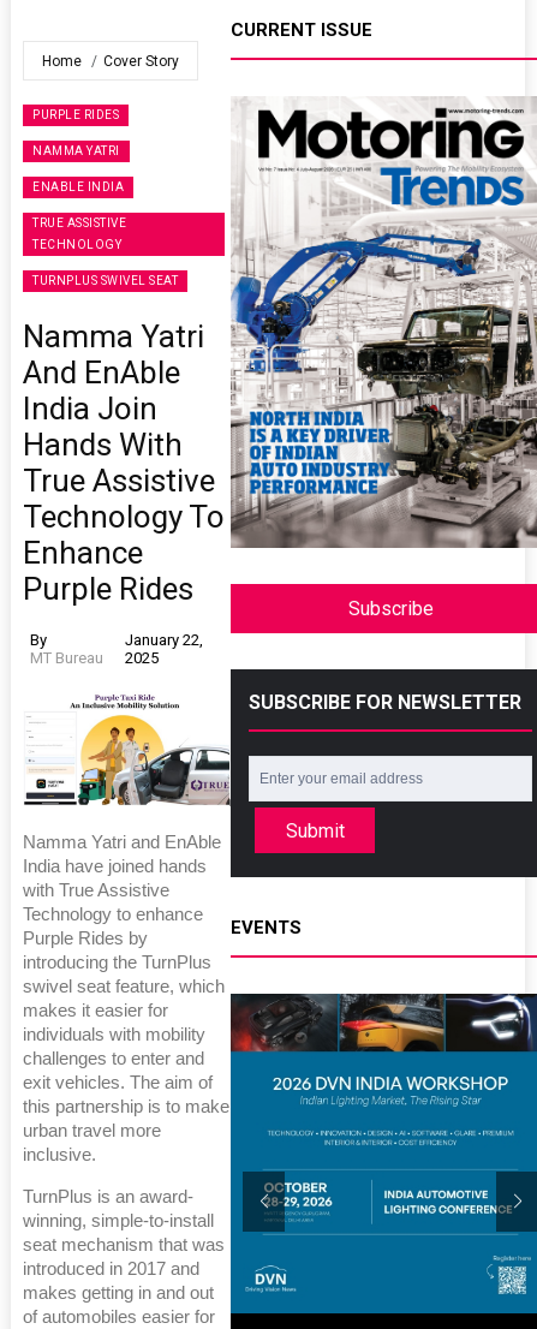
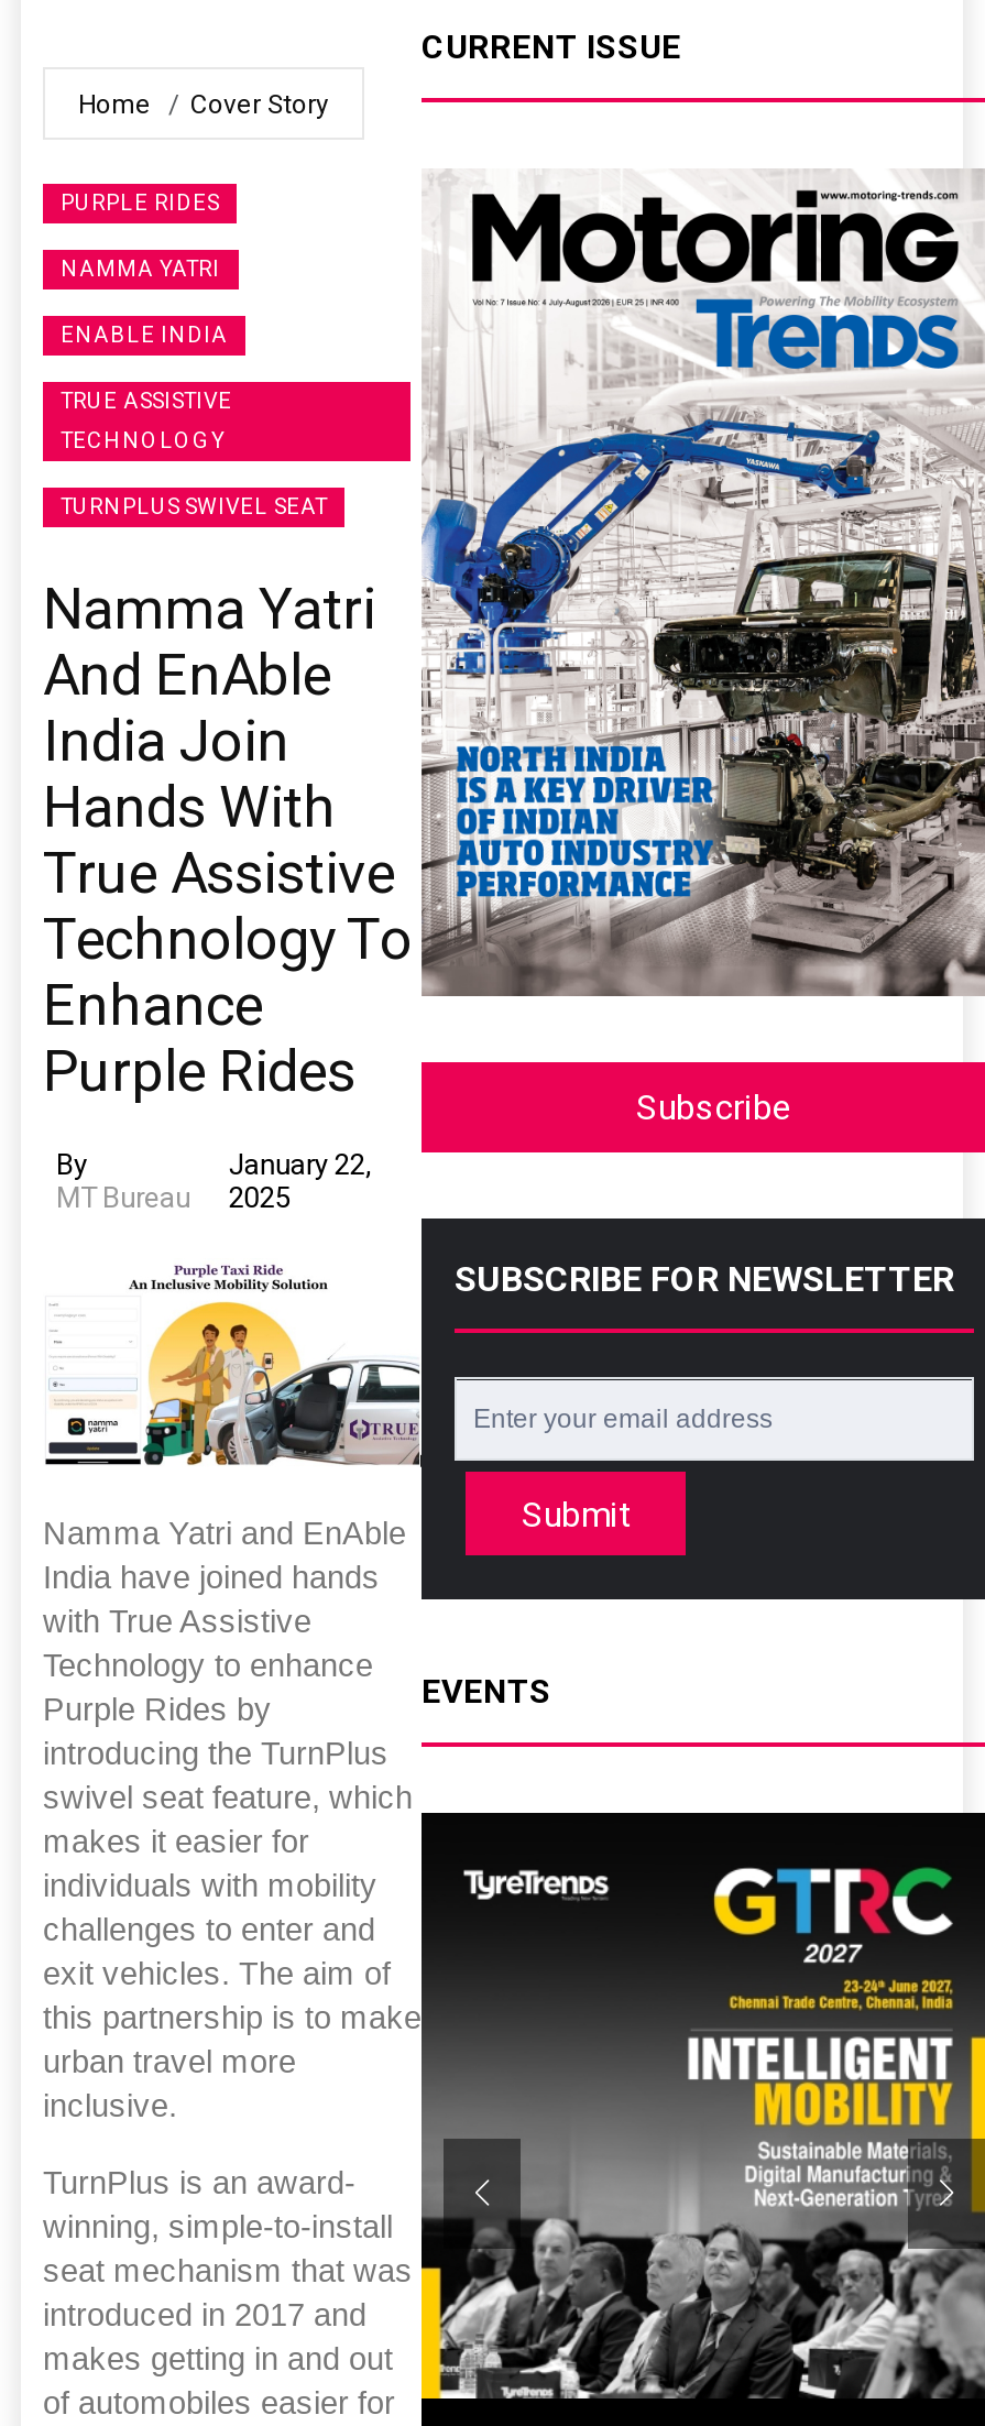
[229,993,533,1315] [image] -> [419,1811,978,2401] [image]

